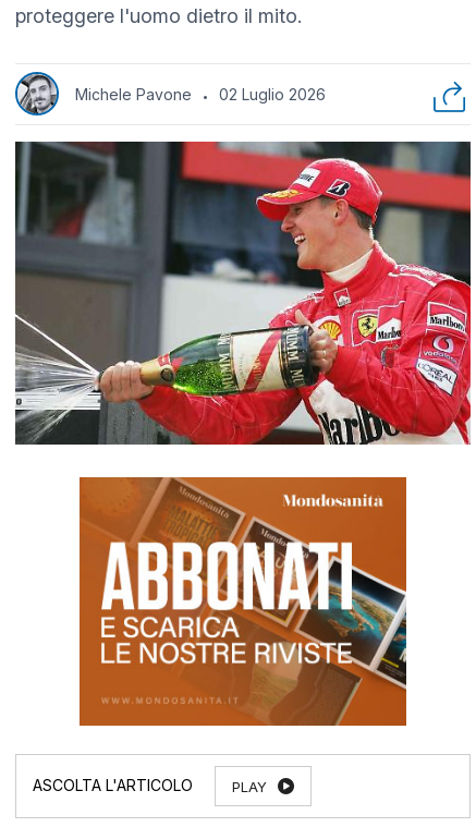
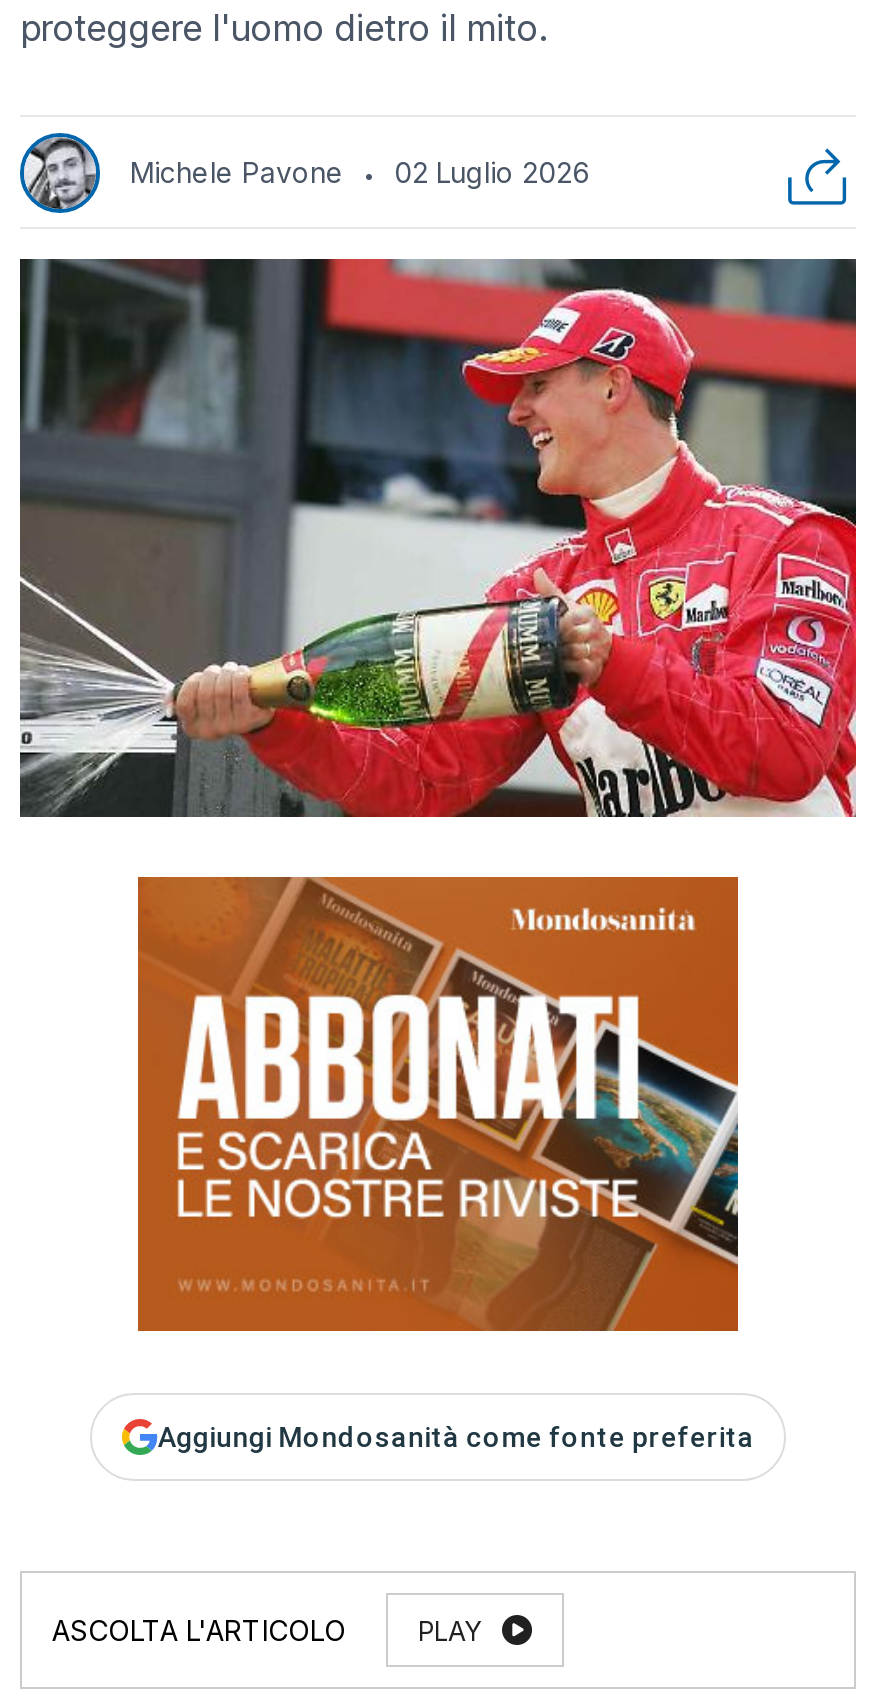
none -> [158,1421,754,1453] Aggiungi Mondosanità come fonte preferita

